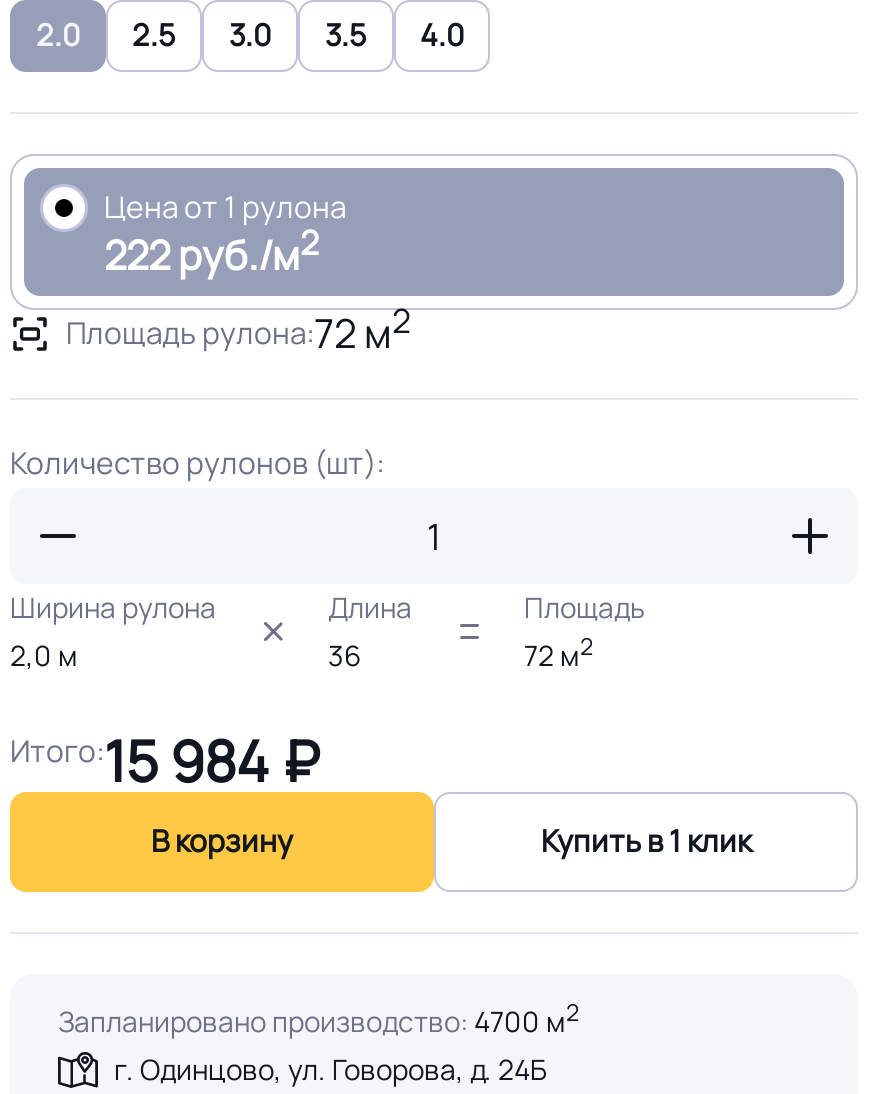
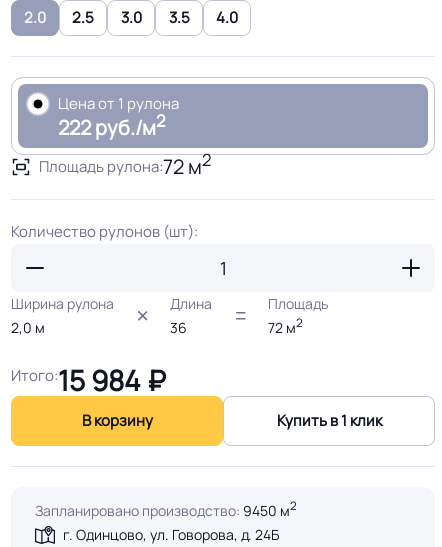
[58,997,580,1040] Запланировано производство: 4700 м2 -> [35,498,297,520] Запланировано производство: 9450 м2

